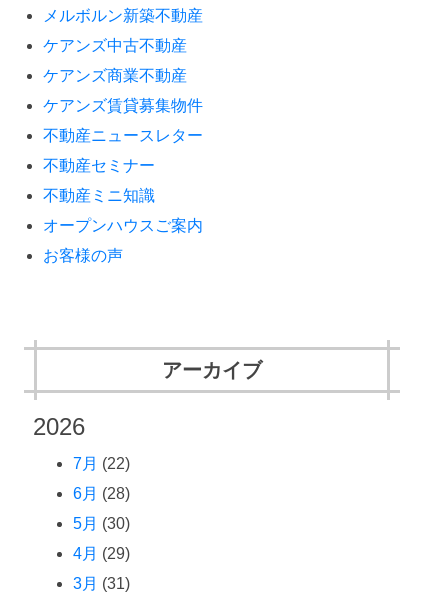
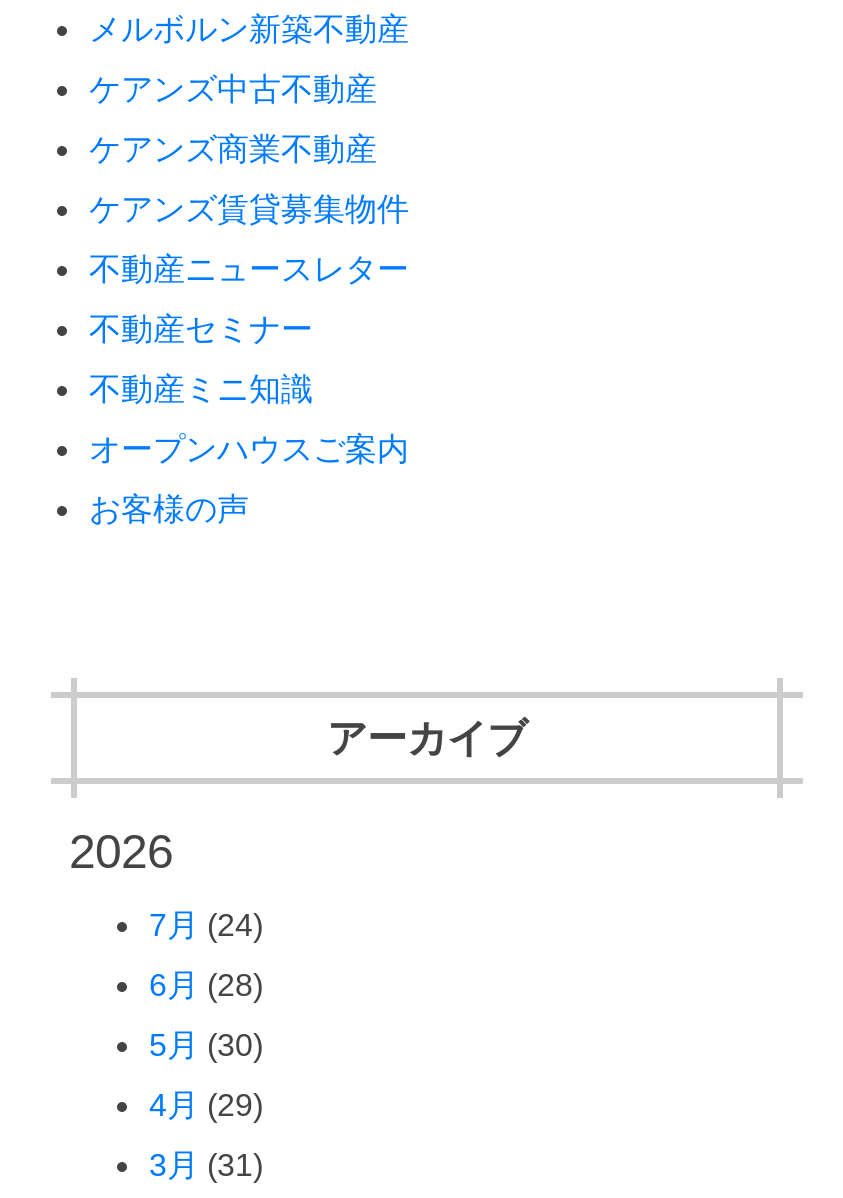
[73,455,130,472] 7月(22) -> [149,908,263,942] 7月(24)

